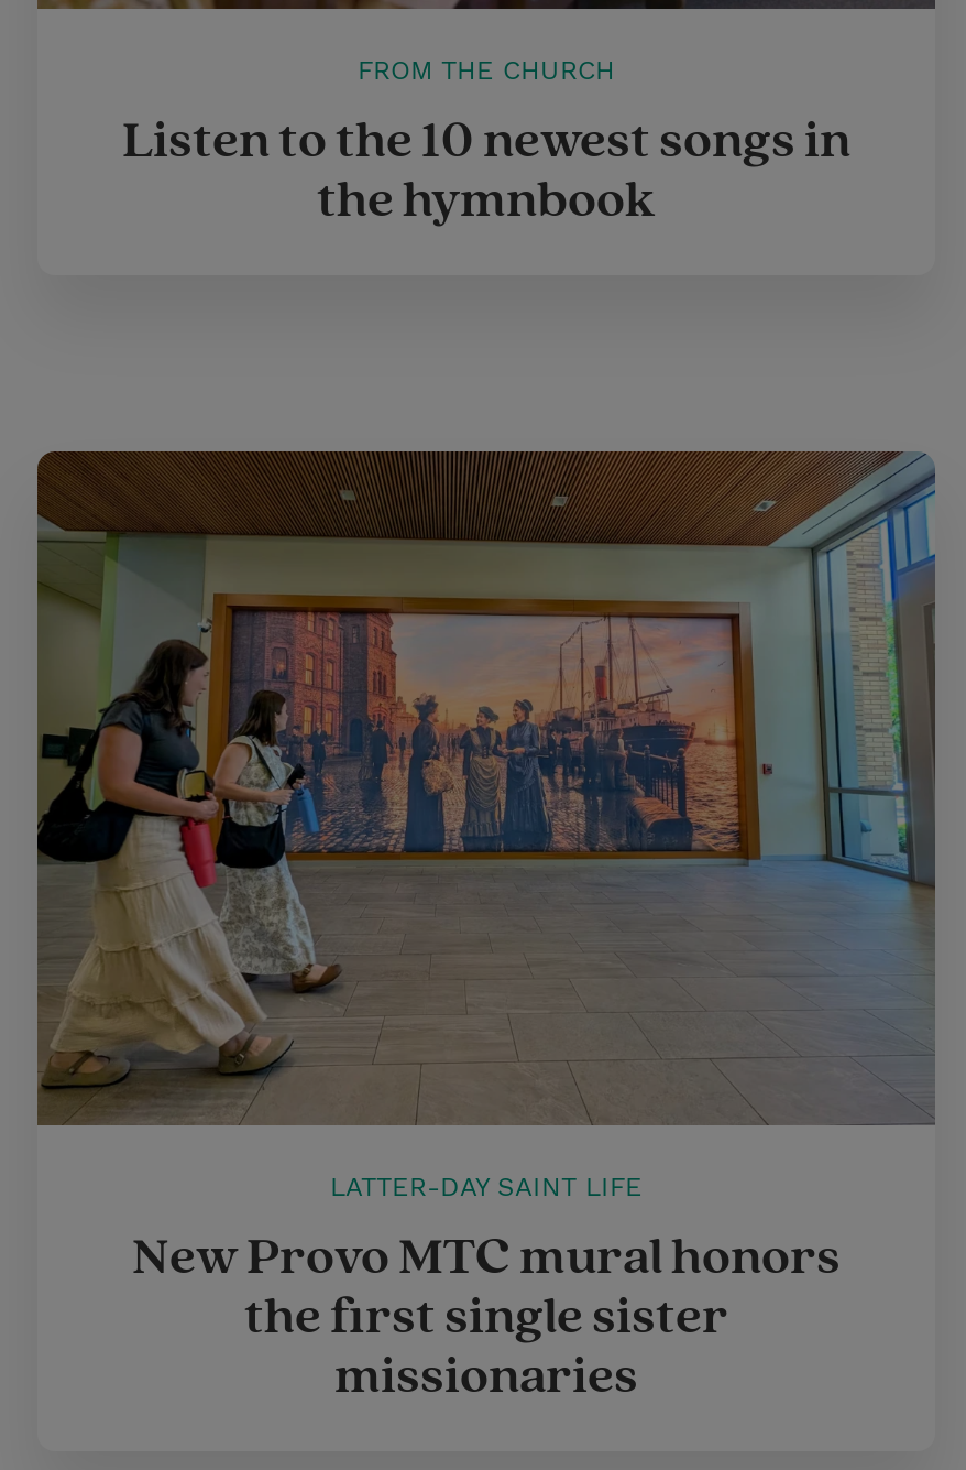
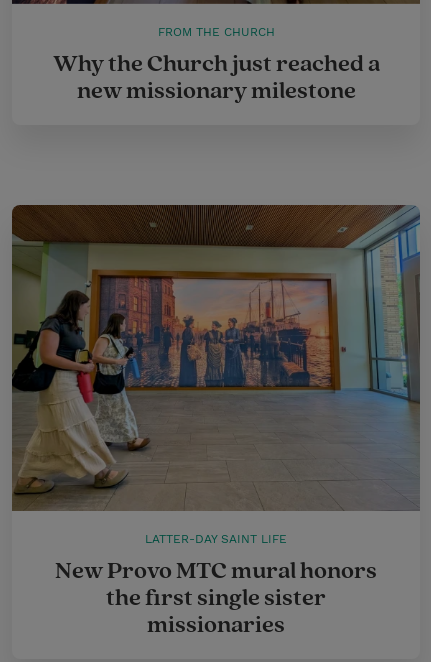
[122,108,850,233] Listen to the 10 newest songs in | the hymnbook -> [52,49,379,106] Why the Church just reached a | new missionary milestone

